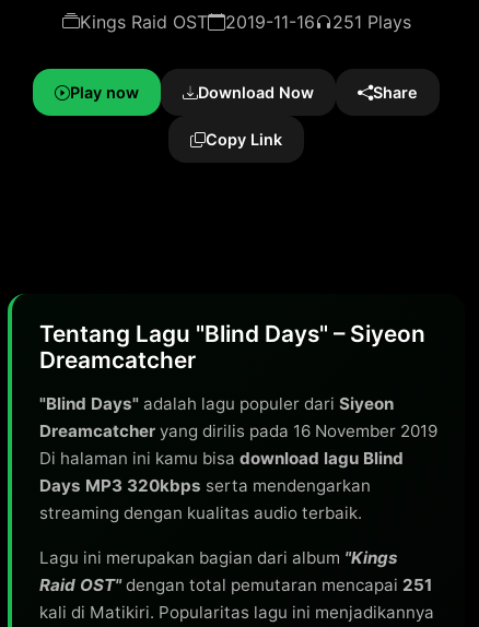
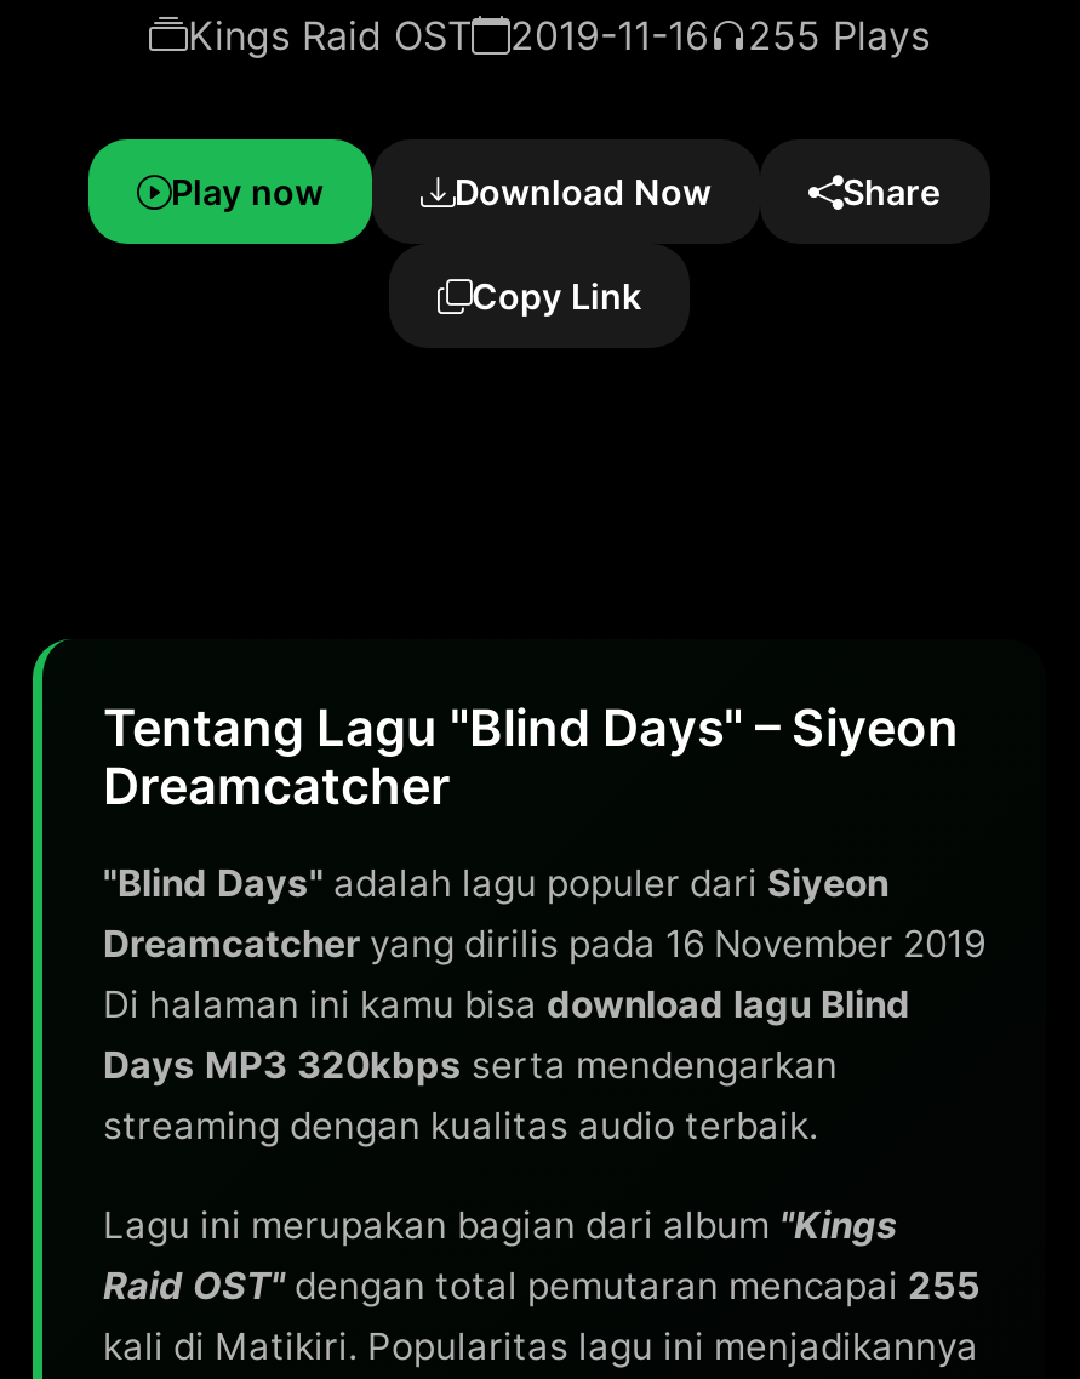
[79,11,411,33] Kings Raid OST 2019-11-16 251 Plays -> [188,11,930,59] Kings Raid OST 2019-11-16 255 Plays
[39,575,432,595] Raid OST" dengan total pemutaran mencapai 251 -> [103,1263,981,1309] Raid OST" dengan total pemutaran mencapai 255

